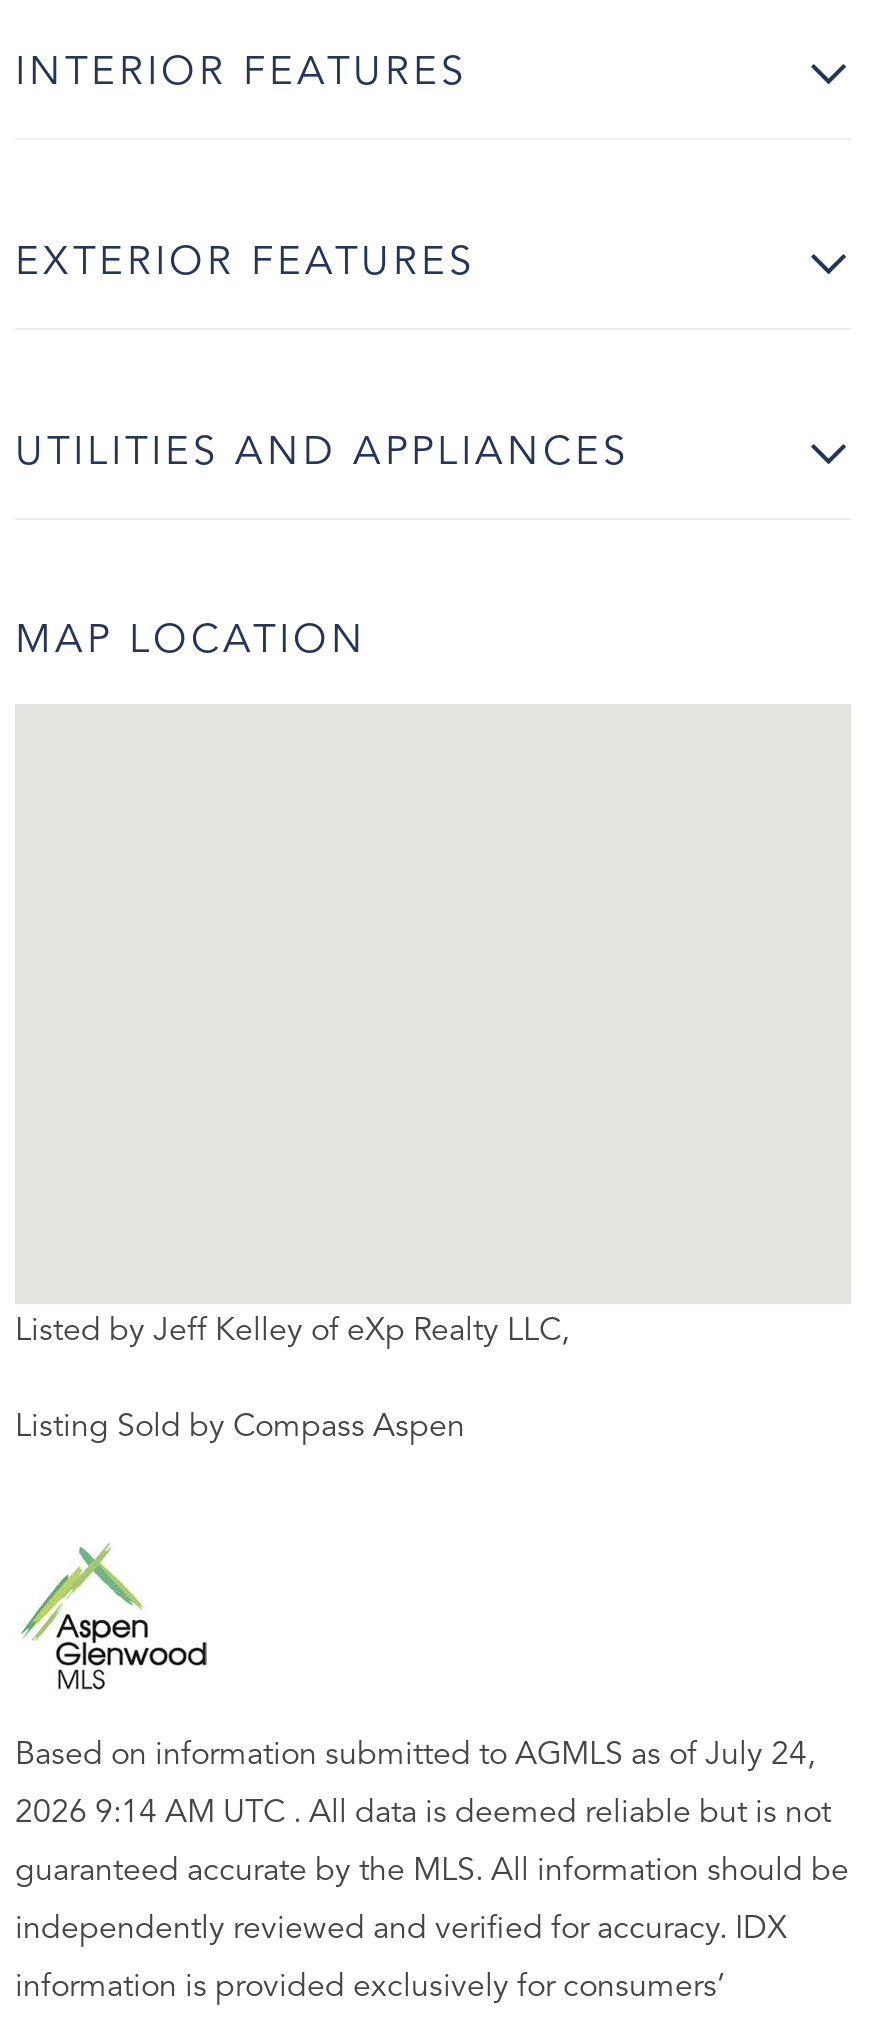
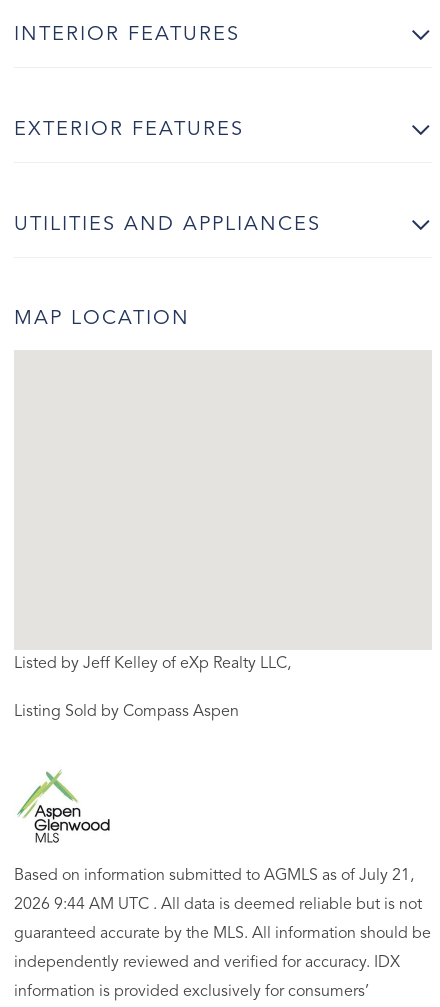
[15,1739,815,1771] Based on information submitted to AGMLS as of July 24, -> [14,868,414,884] Based on information submitted to AGMLS as of July 21,
[15,1797,831,1829] 2026 9:14 AM UTC . All data is deemed reliable but is not -> [14,897,422,913] 2026 9:44 AM UTC . All data is deemed reliable but is not

